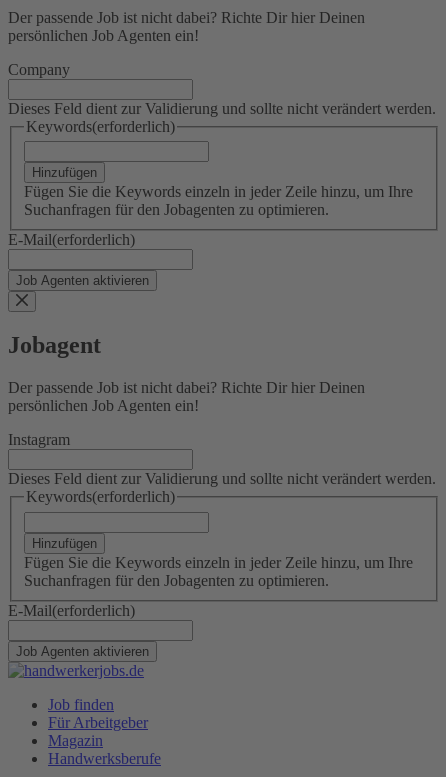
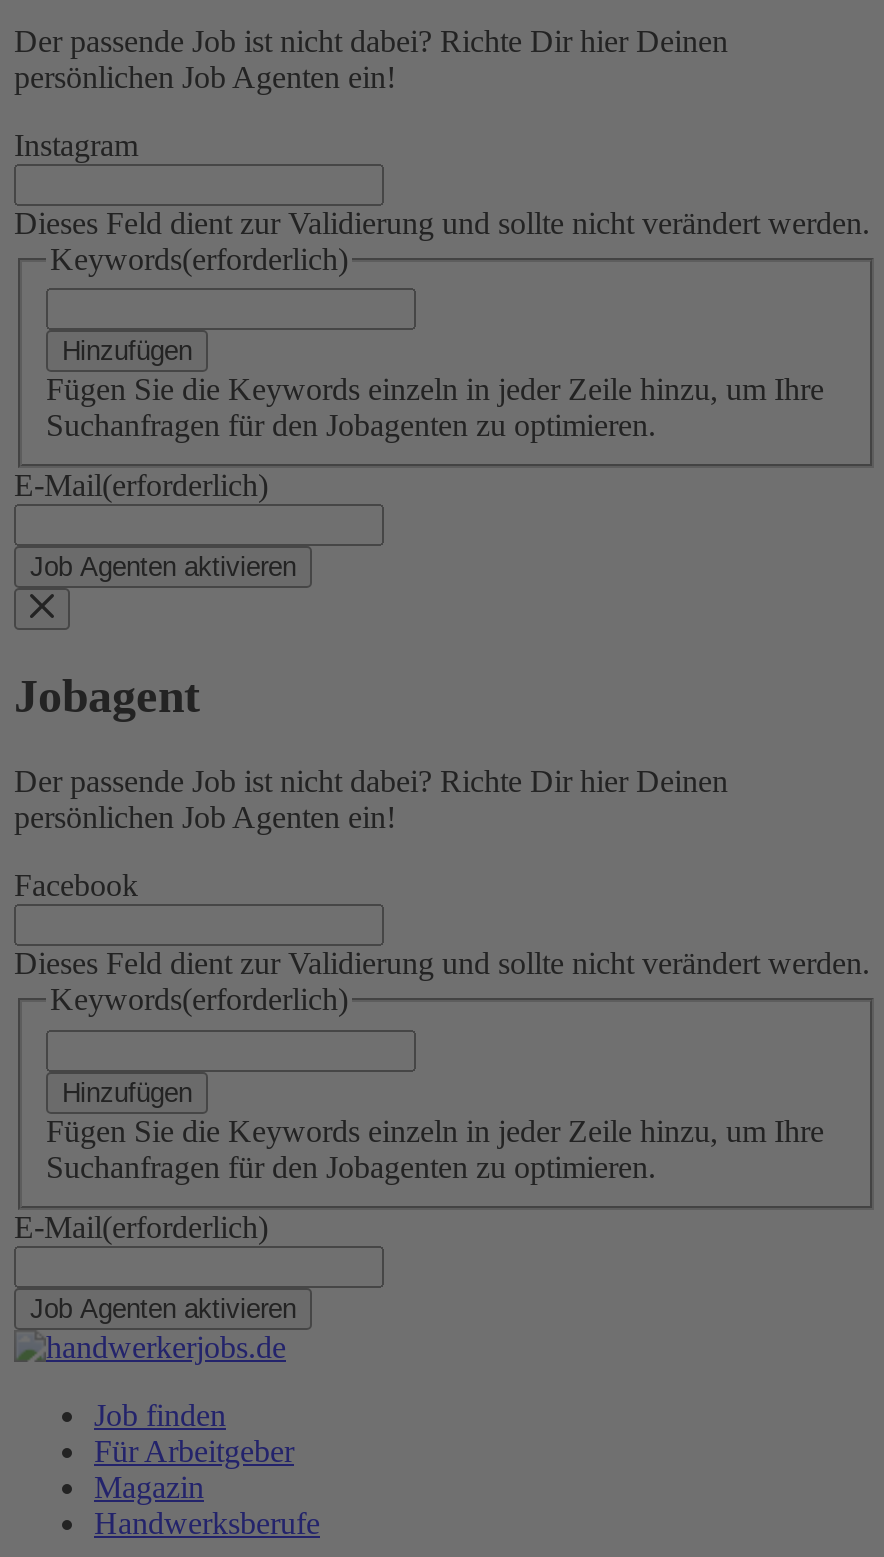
[8,61,70,78] Company -> none
none -> [14,868,138,902] Facebook
moved [8,431,70,448] -> [14,128,138,162]: Instagram

